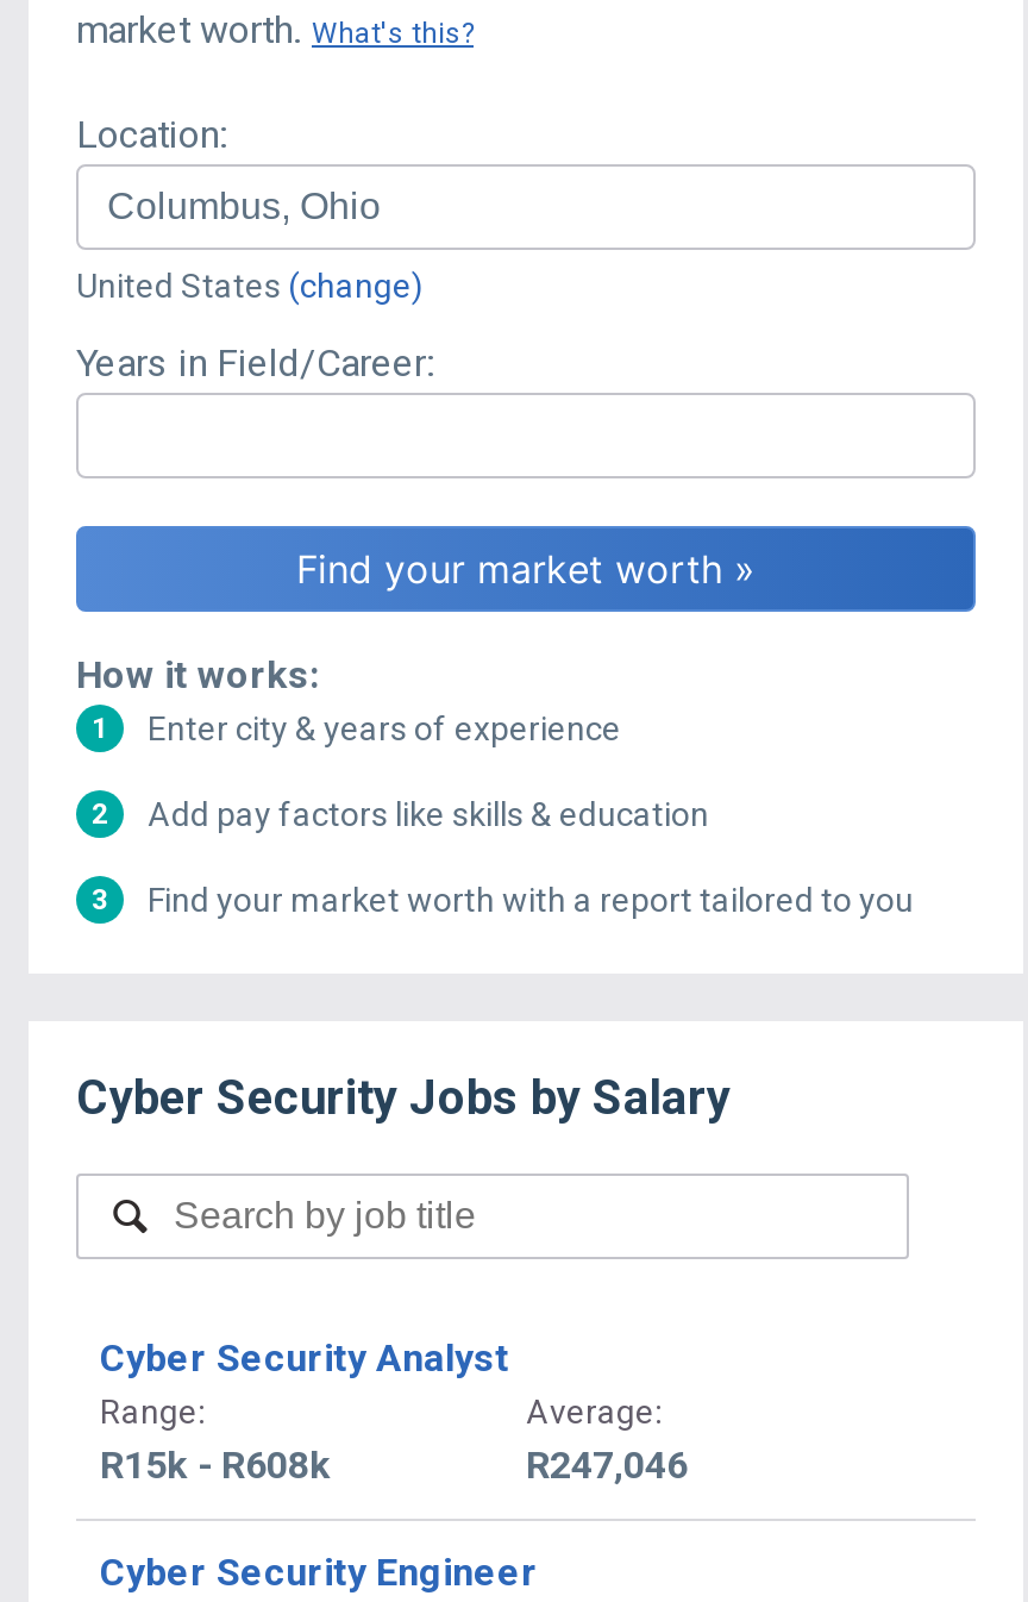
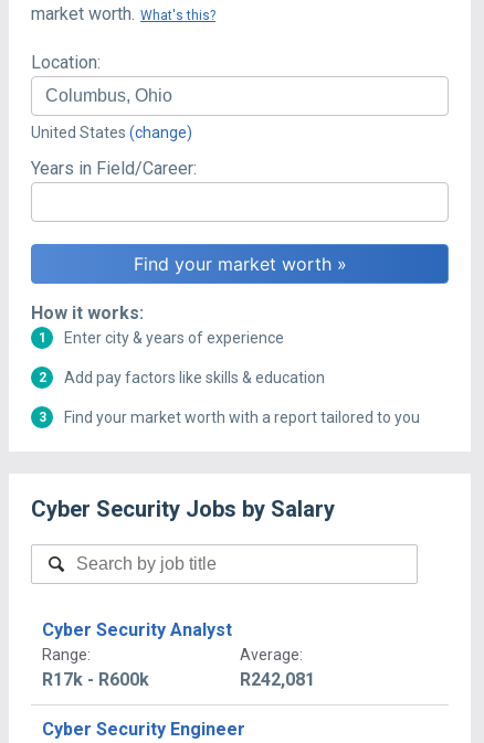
[100,1443,331,1489] R15k - R608k -> [42,669,149,690] R17k - R600k
[526,1443,688,1489] R247,046 -> [240,669,315,690] R242,081

